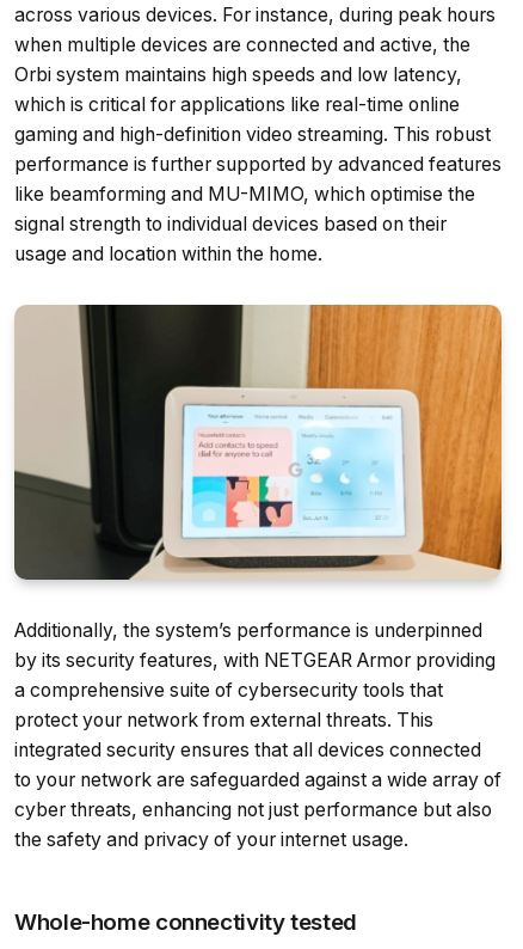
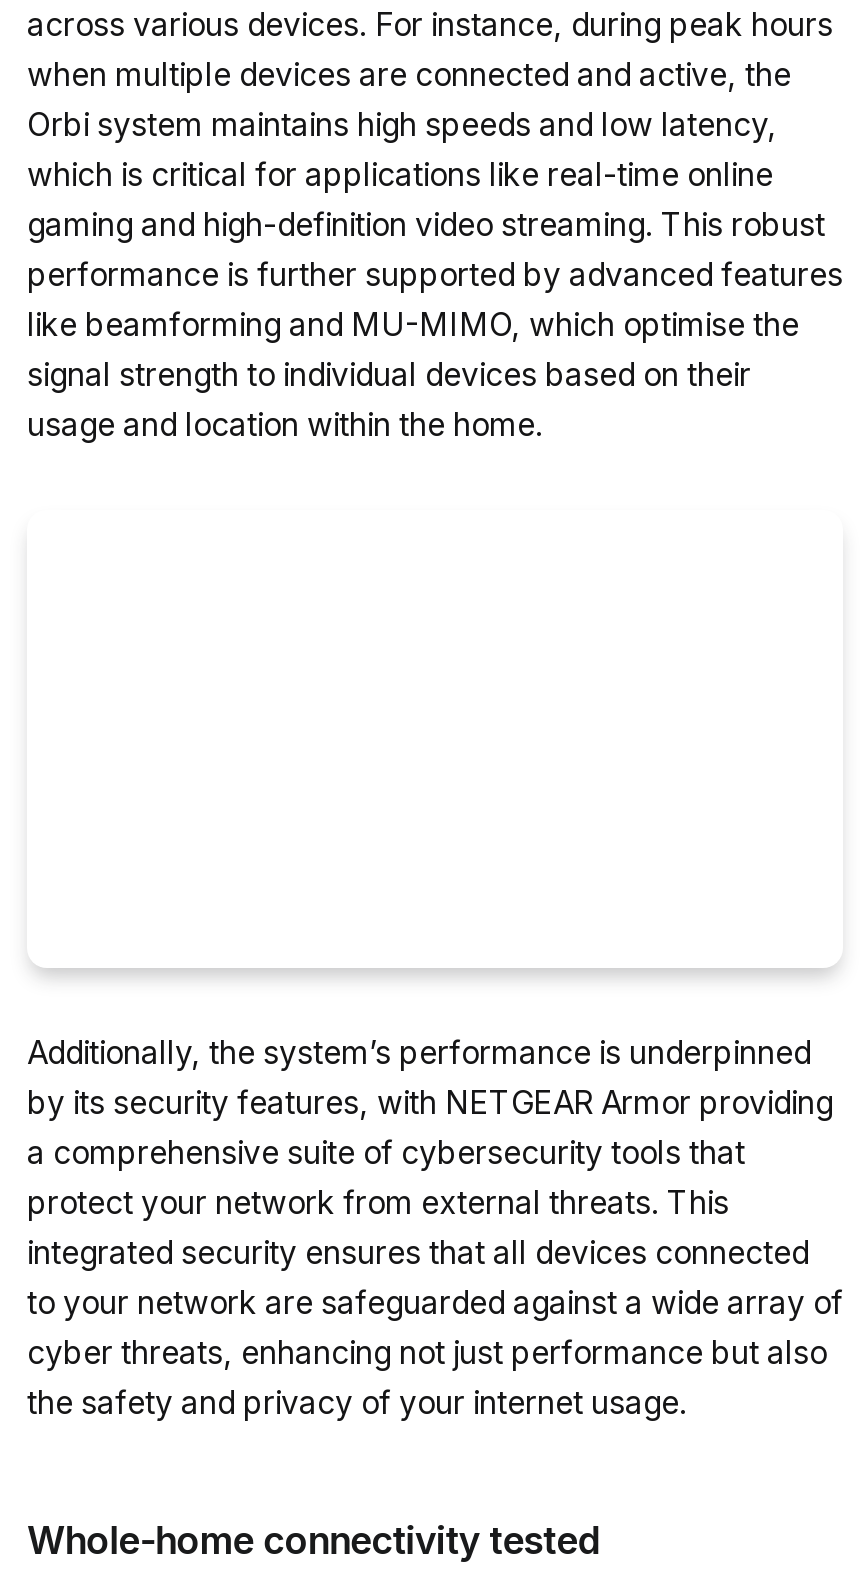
[13,304,503,581] [image] -> none

